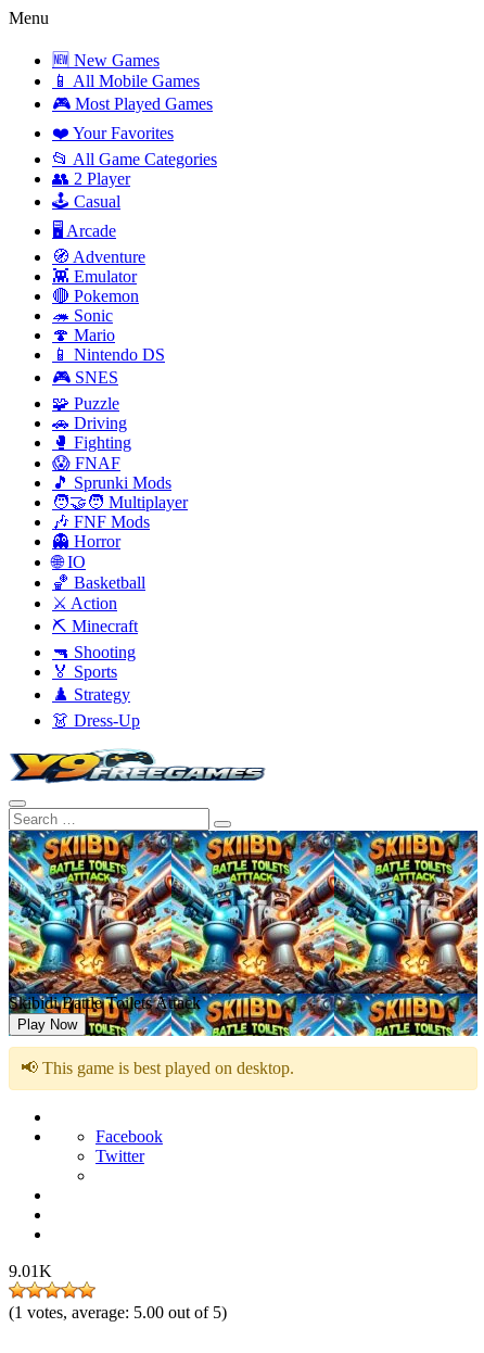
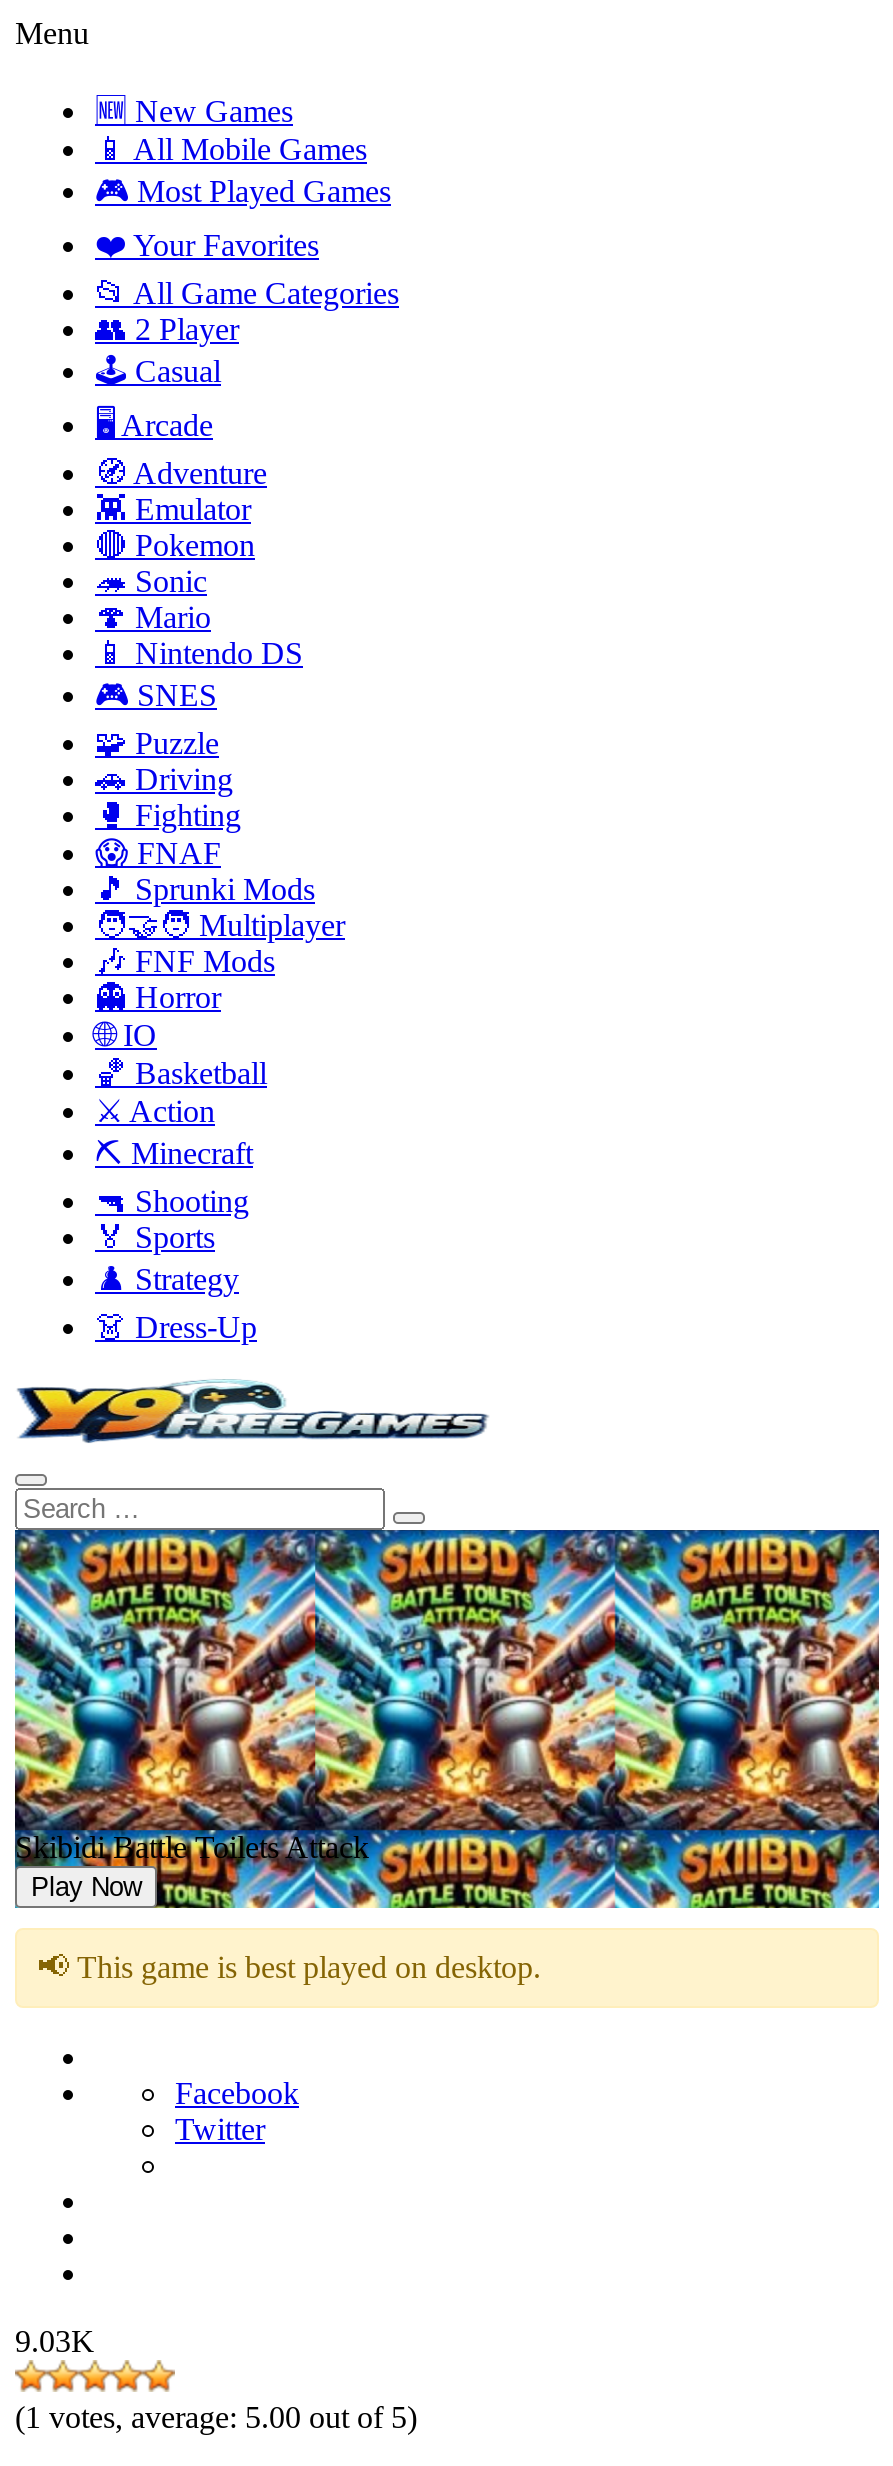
[9,1262,52,1280] 9.01K -> [15,2324,95,2358] 9.03K

